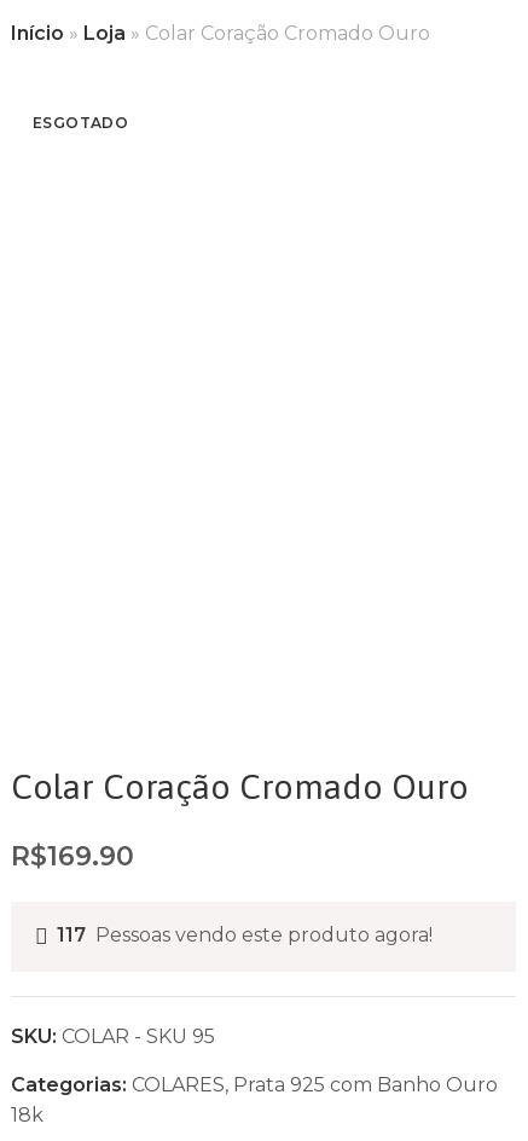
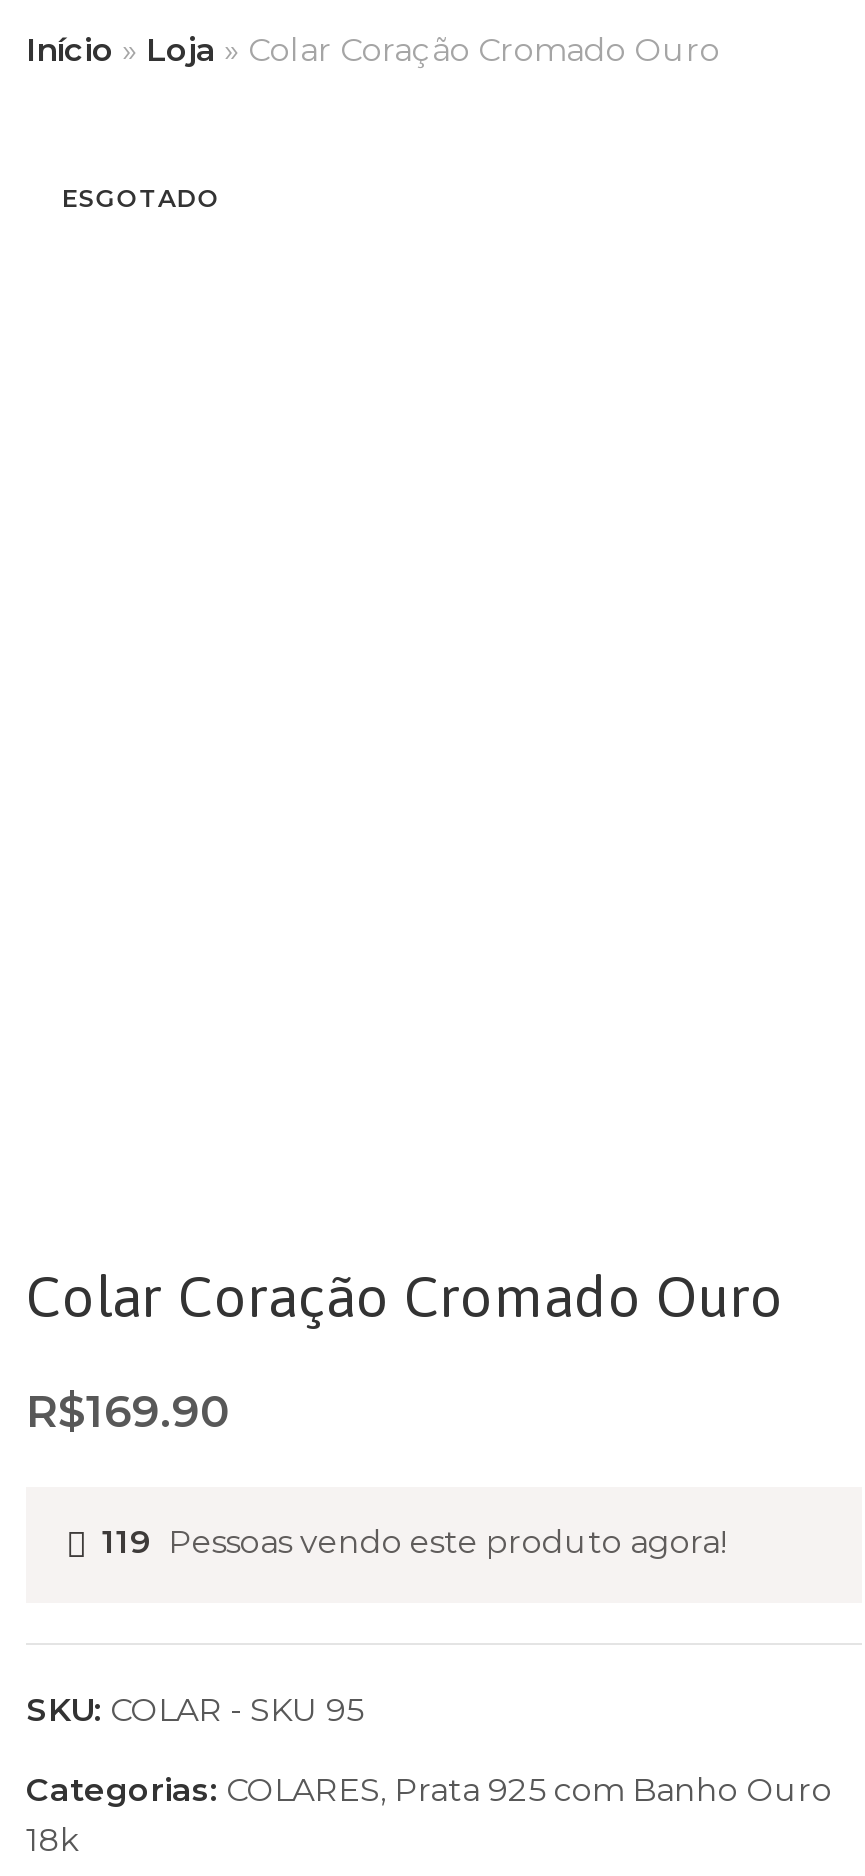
[57,923,433,947] 117 Pessoas vendo este produto agora! -> [102,1523,726,1561] 119 Pessoas vendo este produto agora!

